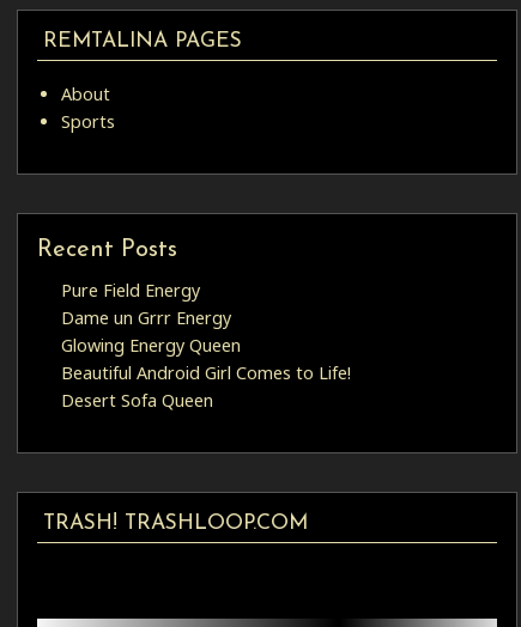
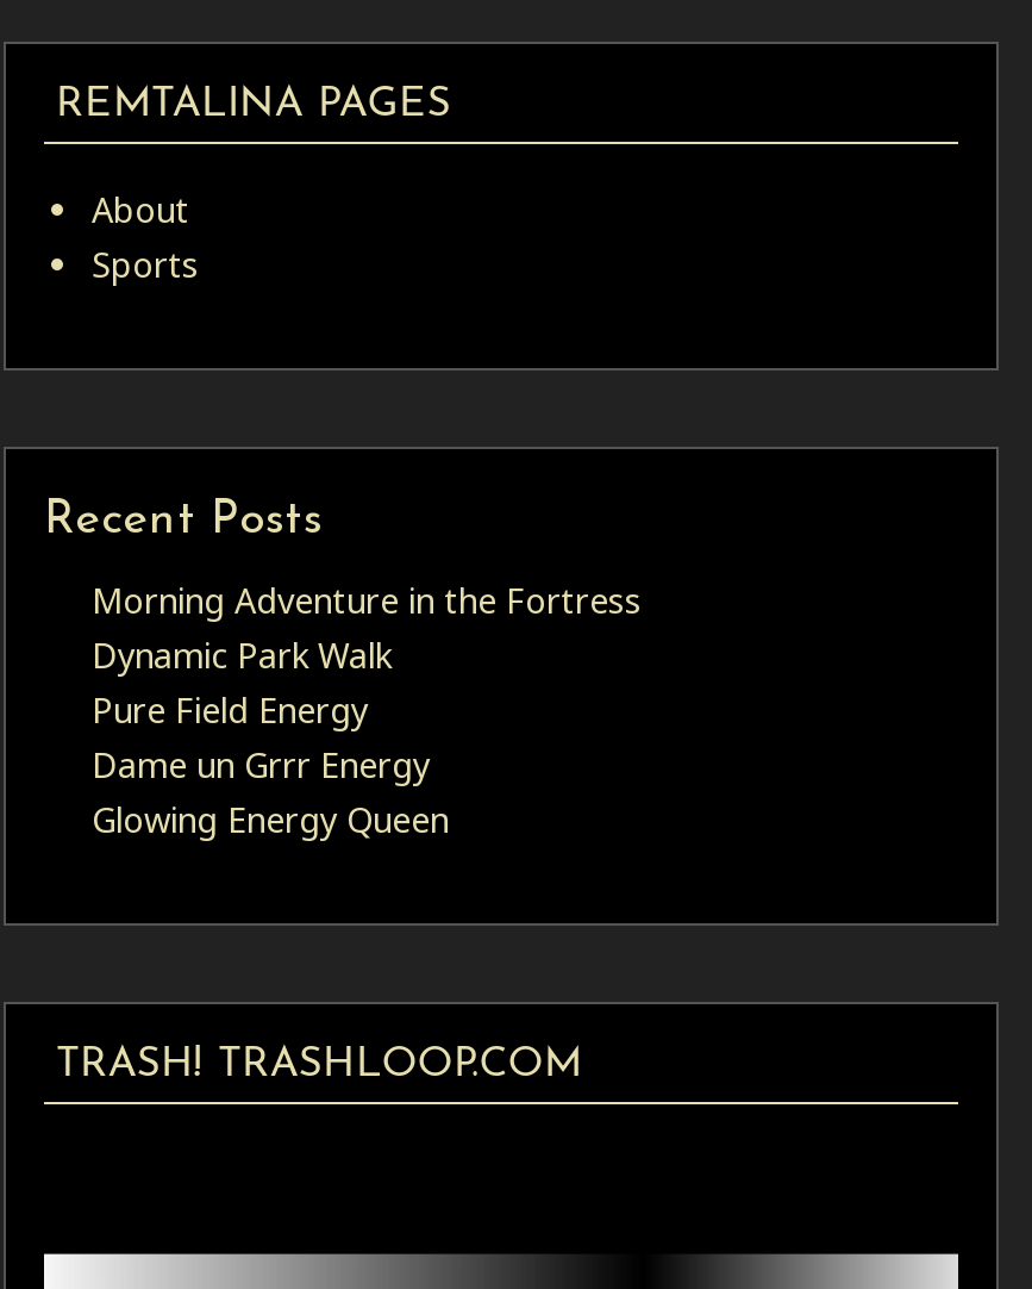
none -> [92,578,642,678] Morning Adventure in the Fortress | Dynamic Park Walk
moved [61,279,241,357] -> [92,687,449,842]: Pure Field Energy | Dame un Grrr Energy | Glowing Energy Queen
[61,361,351,412] Beautiful Android Girl Comes to Life! | Desert Sofa Queen -> none

